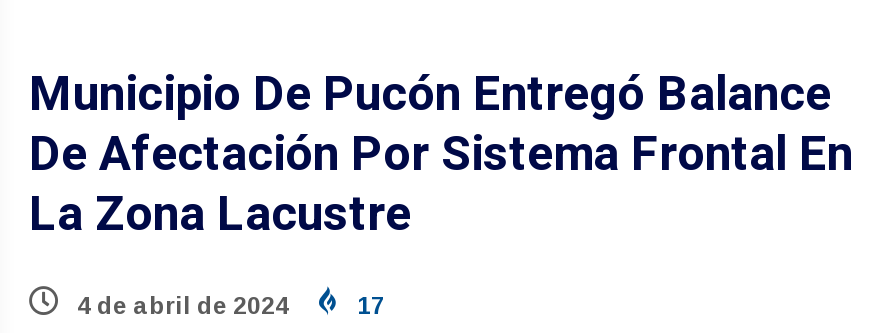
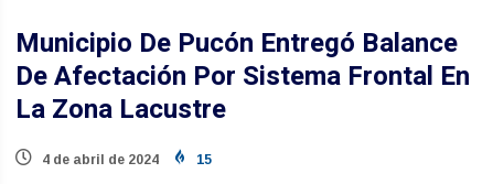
[351,291,385,319] 17 -> [193,152,212,167] 15

